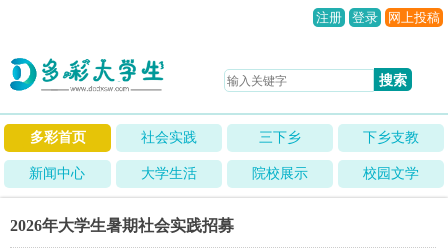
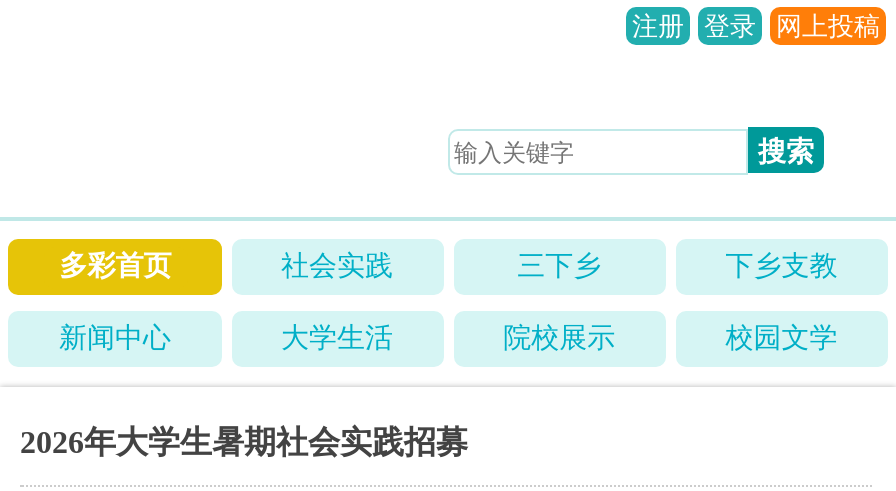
[9,57,165,92] [image] -> none

